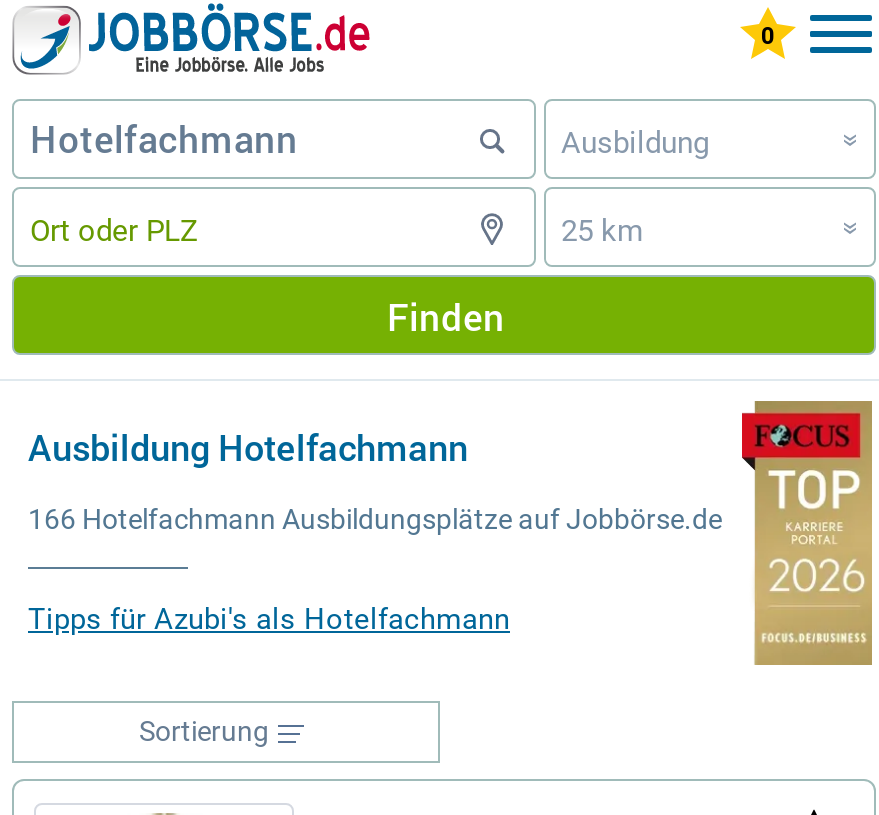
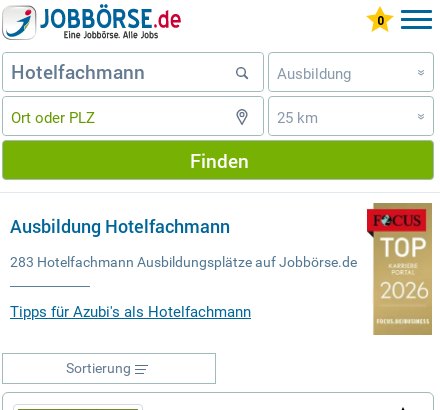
[28,503,722,535] 166 Hotelfachmann Ausbildungsplätze auf Jobbörse.de -> [10,254,357,270] 283 Hotelfachmann Ausbildungsplätze auf Jobbörse.de

